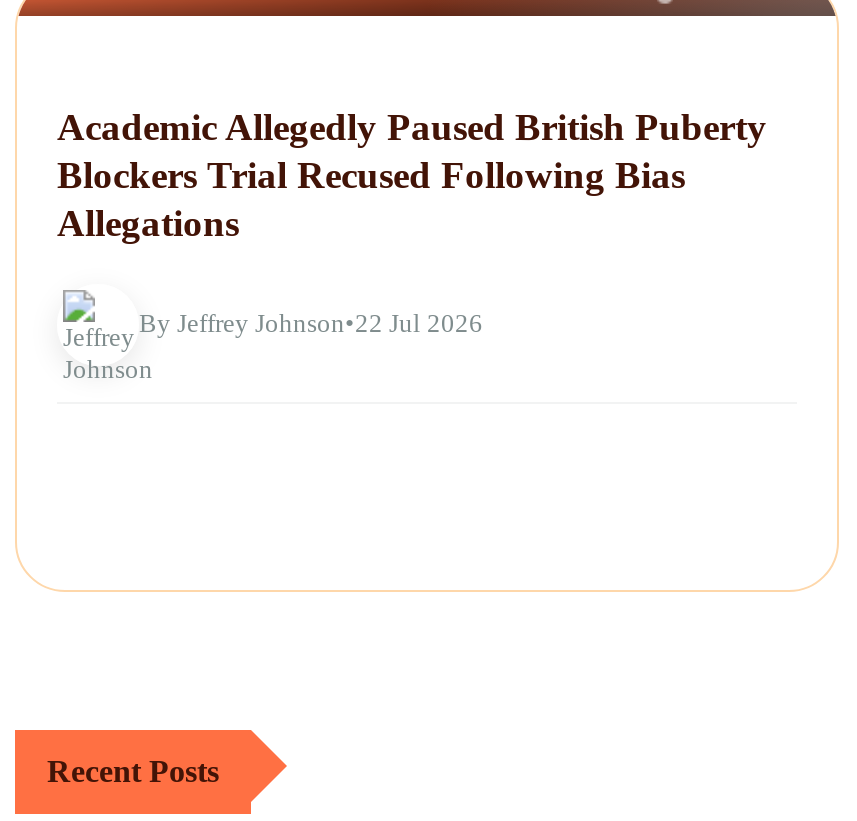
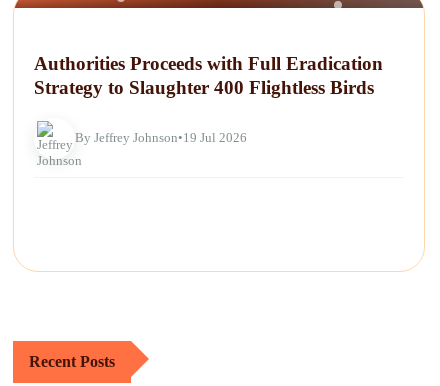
[57,105,767,243] Academic Allegedly Paused British Puberty | Blockers Trial Recused Following Bias | Allegations -> [34,53,383,98] Authorities Proceeds with Full Eradication | Strategy to Slaughter 400 Flightless Birds
[139,308,483,338] By Jeffrey Johnson•22 Jul 2026 -> [75,130,247,145] By Jeffrey Johnson•19 Jul 2026

